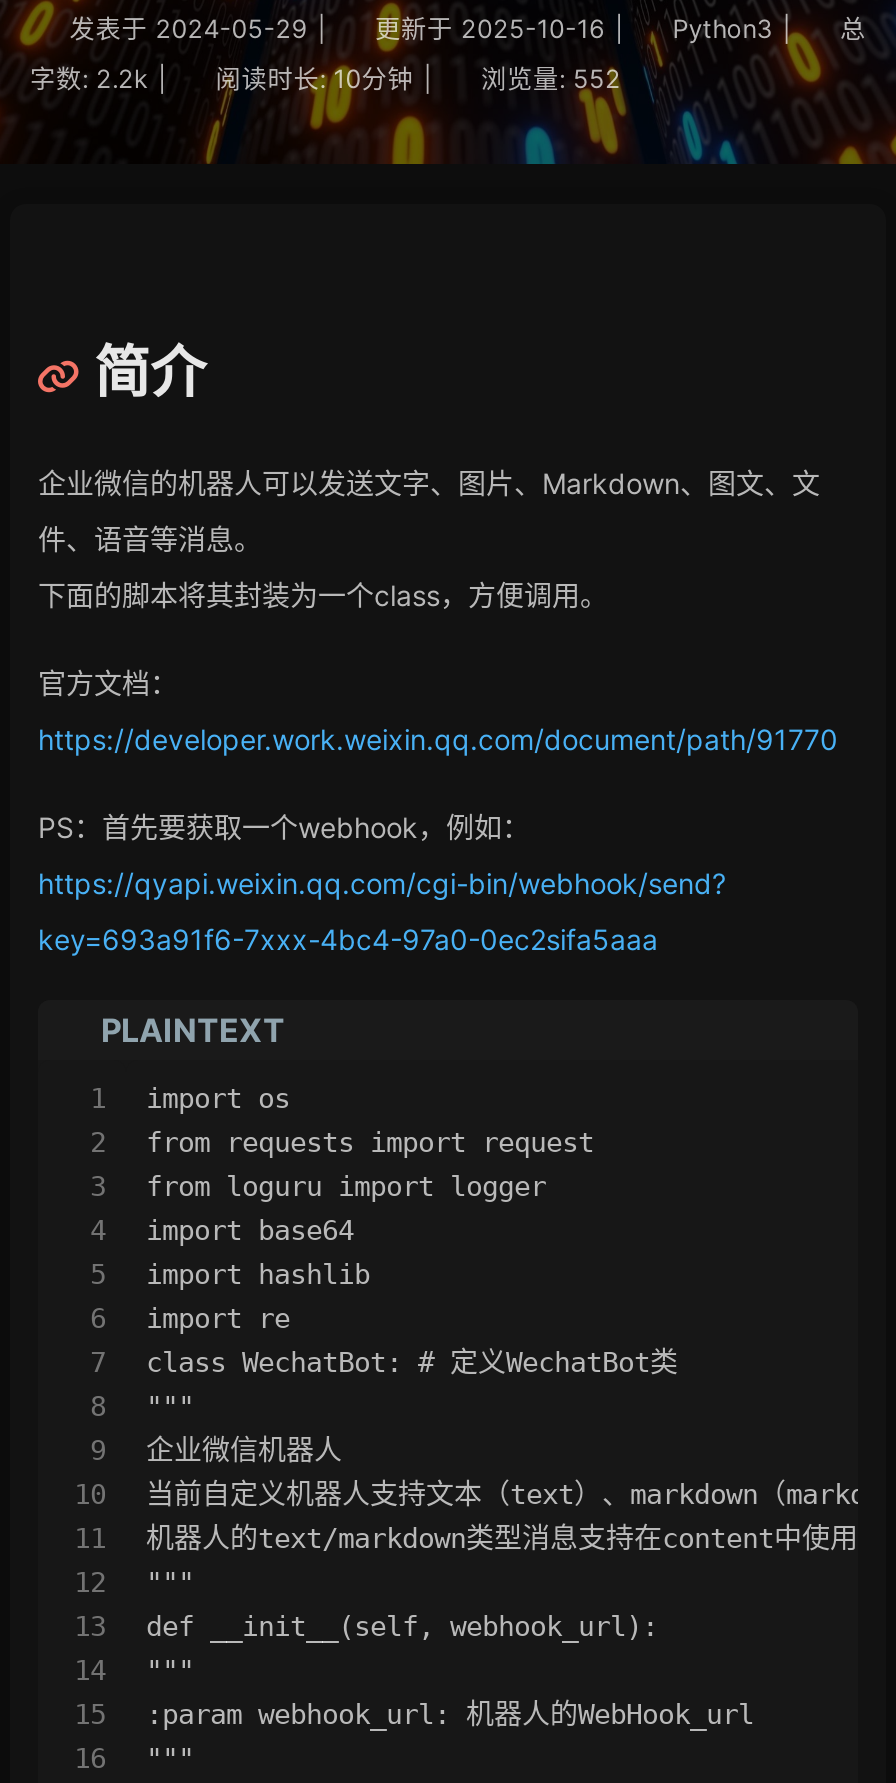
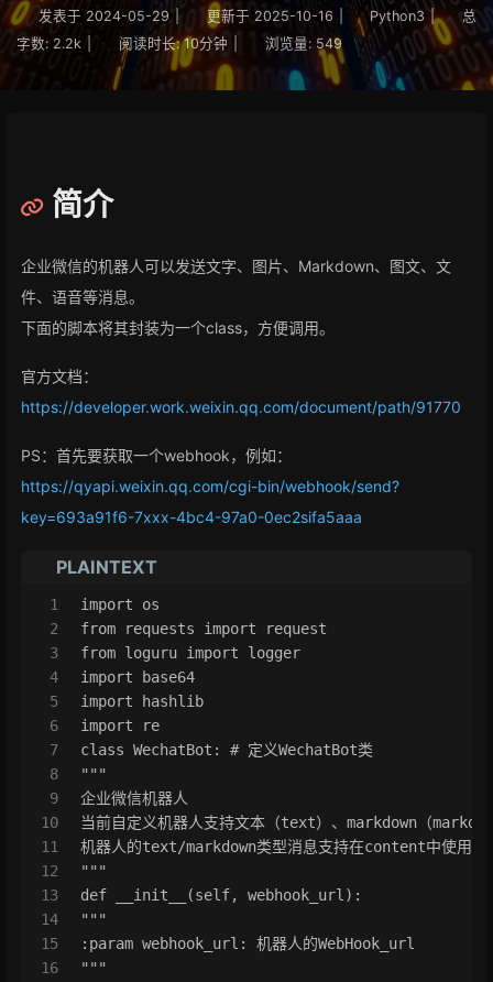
[481,64,621,94] 浏览量: 552 -> [265,35,342,52] 浏览量: 549

